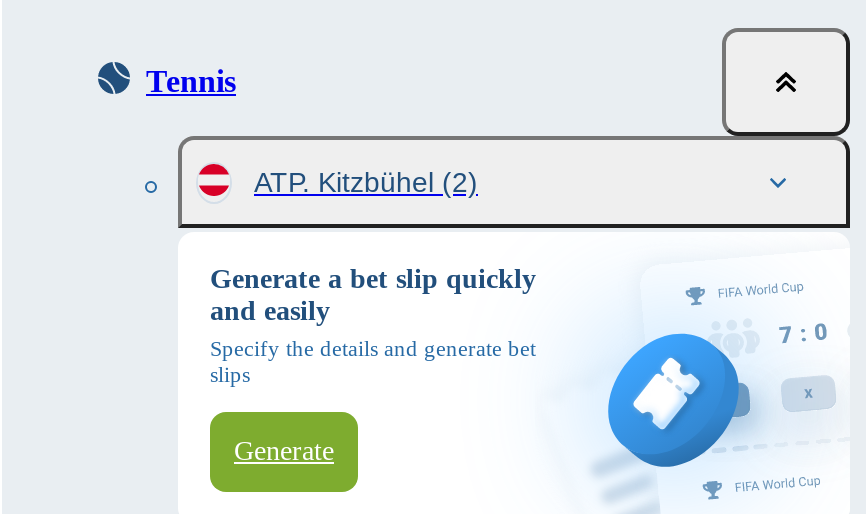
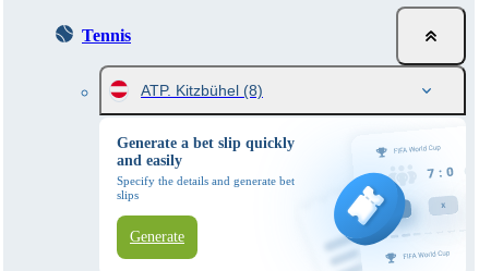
[254,166,478,198] ATP. Kitzbühel (2) -> [141,82,263,99] ATP. Kitzbühel (8)

